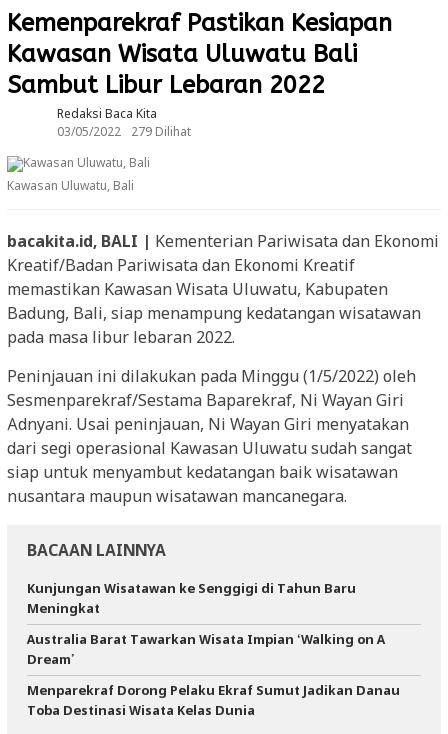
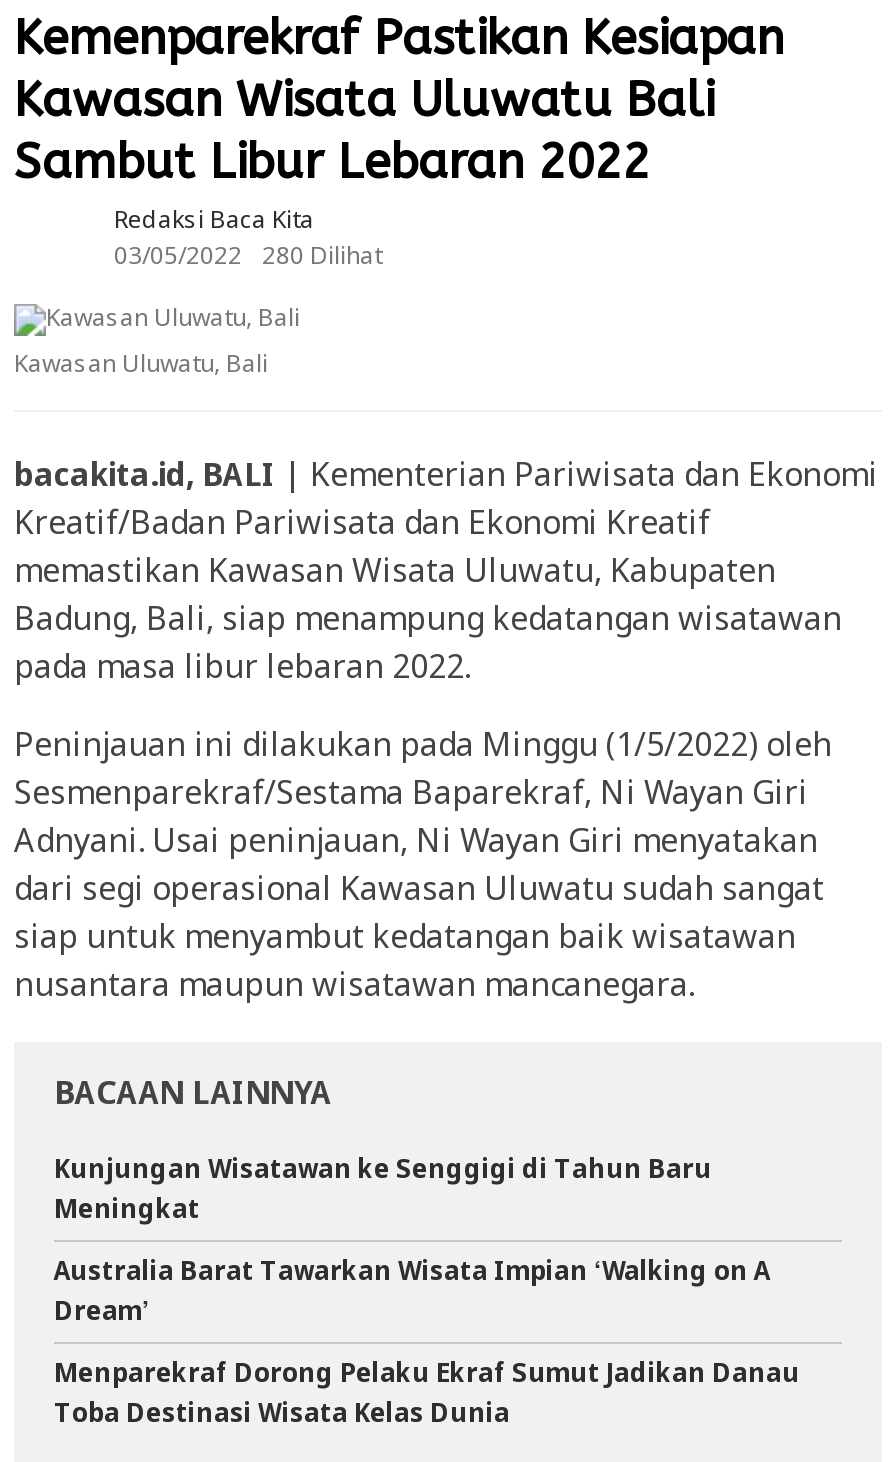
[57,124,191,140] 03/05/2022 279 Dilihat -> [114,241,382,273] 03/05/2022 280 Dilihat

